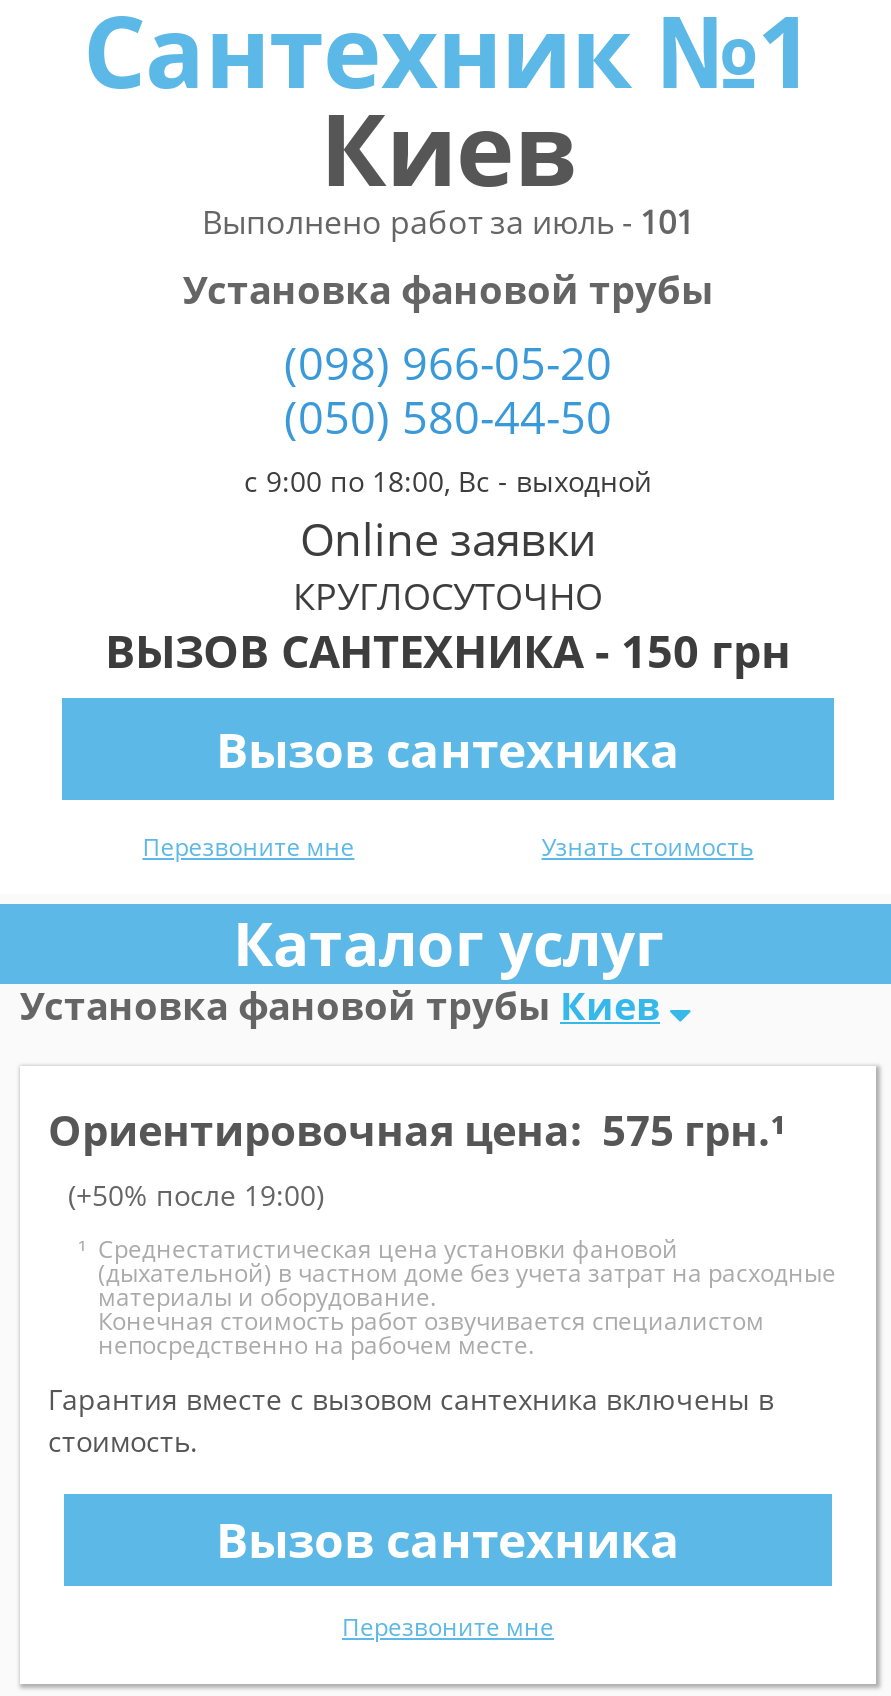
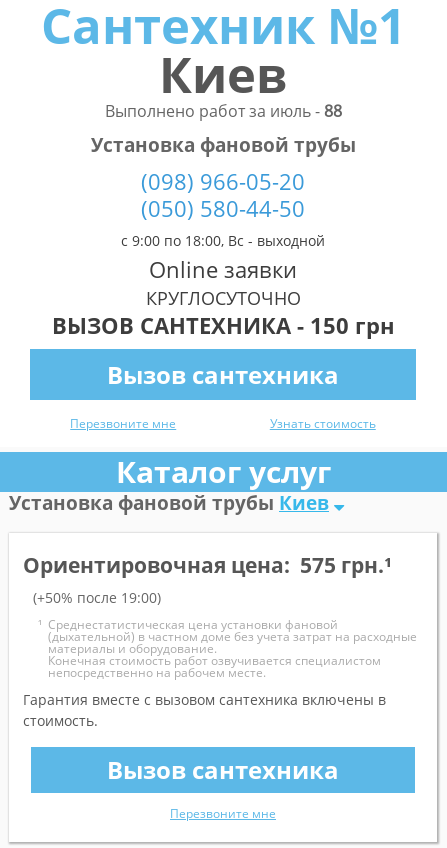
[202,200,694,244] Выполнено работ за июль - 101 -> [104,100,341,122] Выполнено работ за июль - 88

